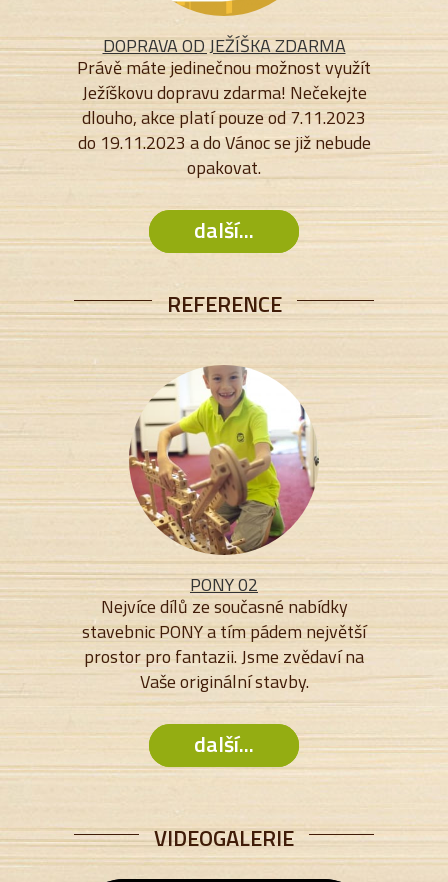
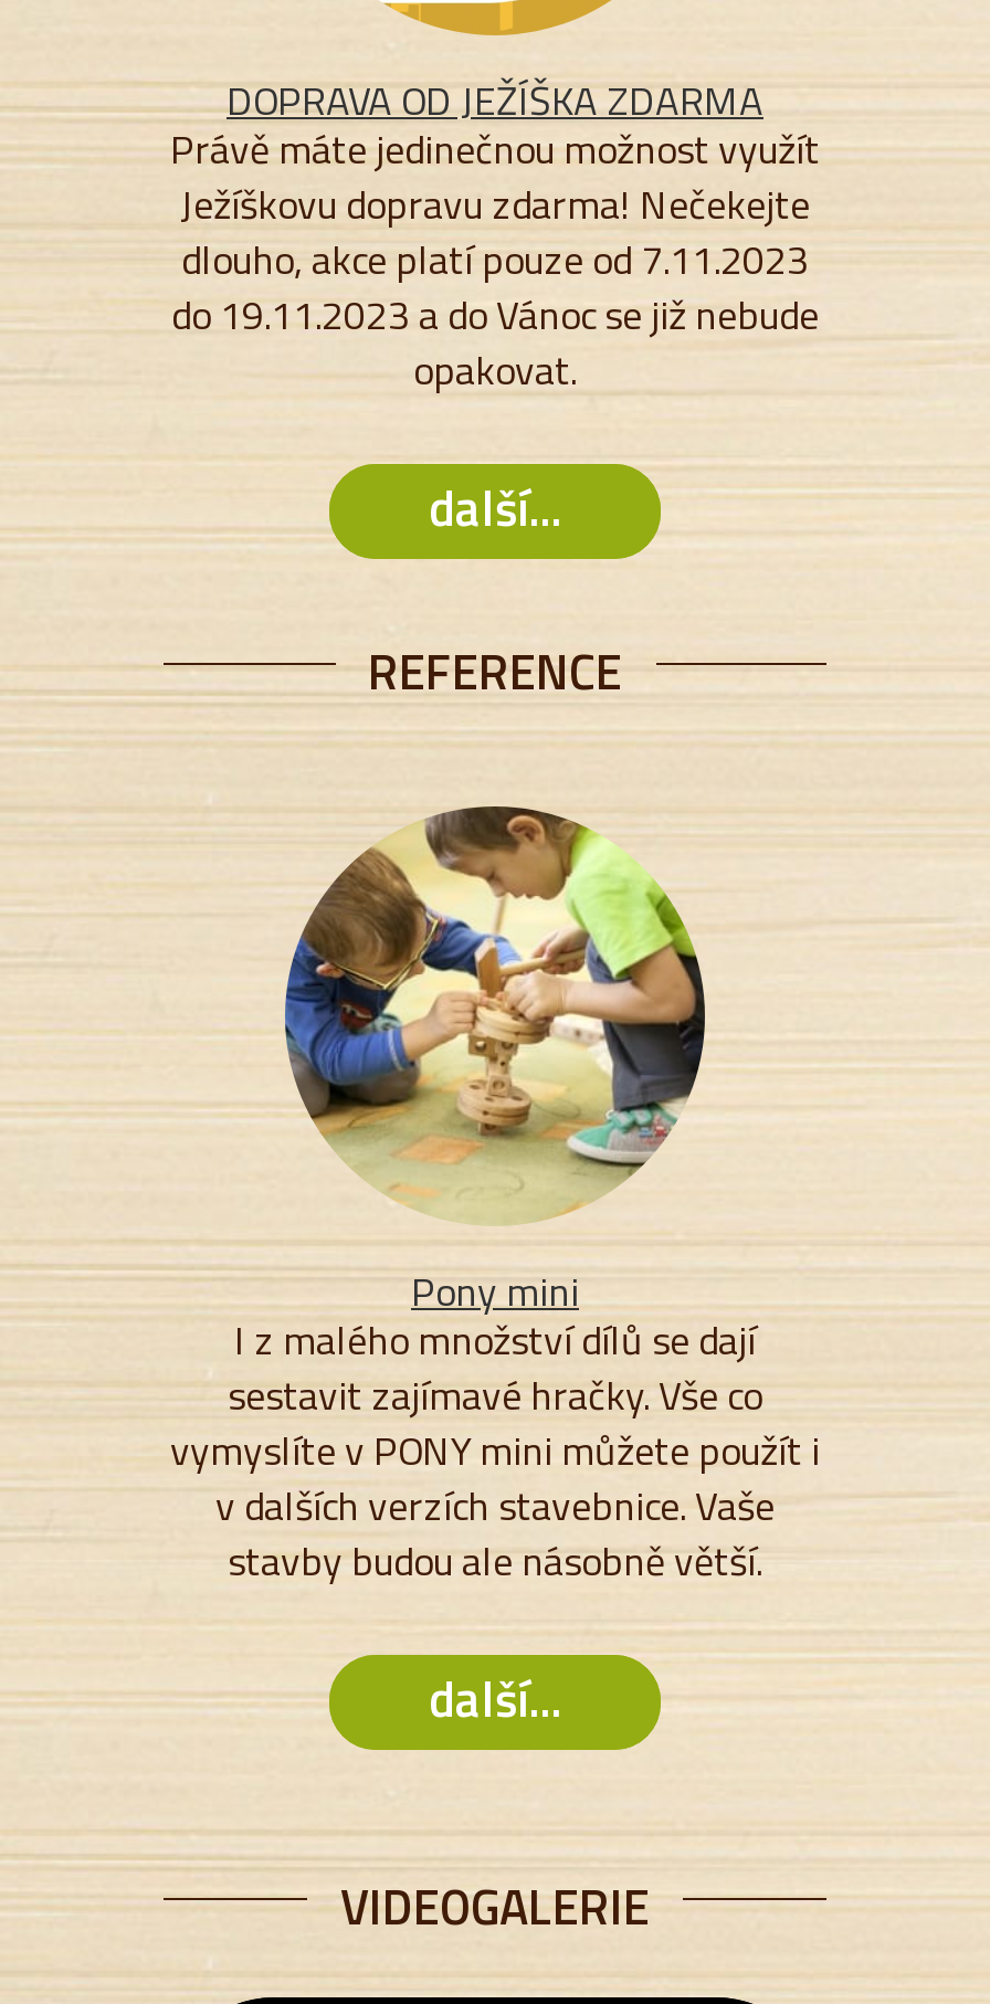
[82,366,366,695] [image] | PONY 02 | Nejvíce dílů ze současné nabídky | stavebnic PONY a tím pádem největší | prostor pro fantazii. Jsme zvědaví na | Vaše originální stavby. -> [170,806,820,1591] [image] | Pony mini | I z malého množství dílů se dají | sestavit zajímavé hračky. Vše co | vymyslíte v PONY mini můžete použít i | v dalších verzích stavebnice. Vaše | stavby budou ale násobně větší.

